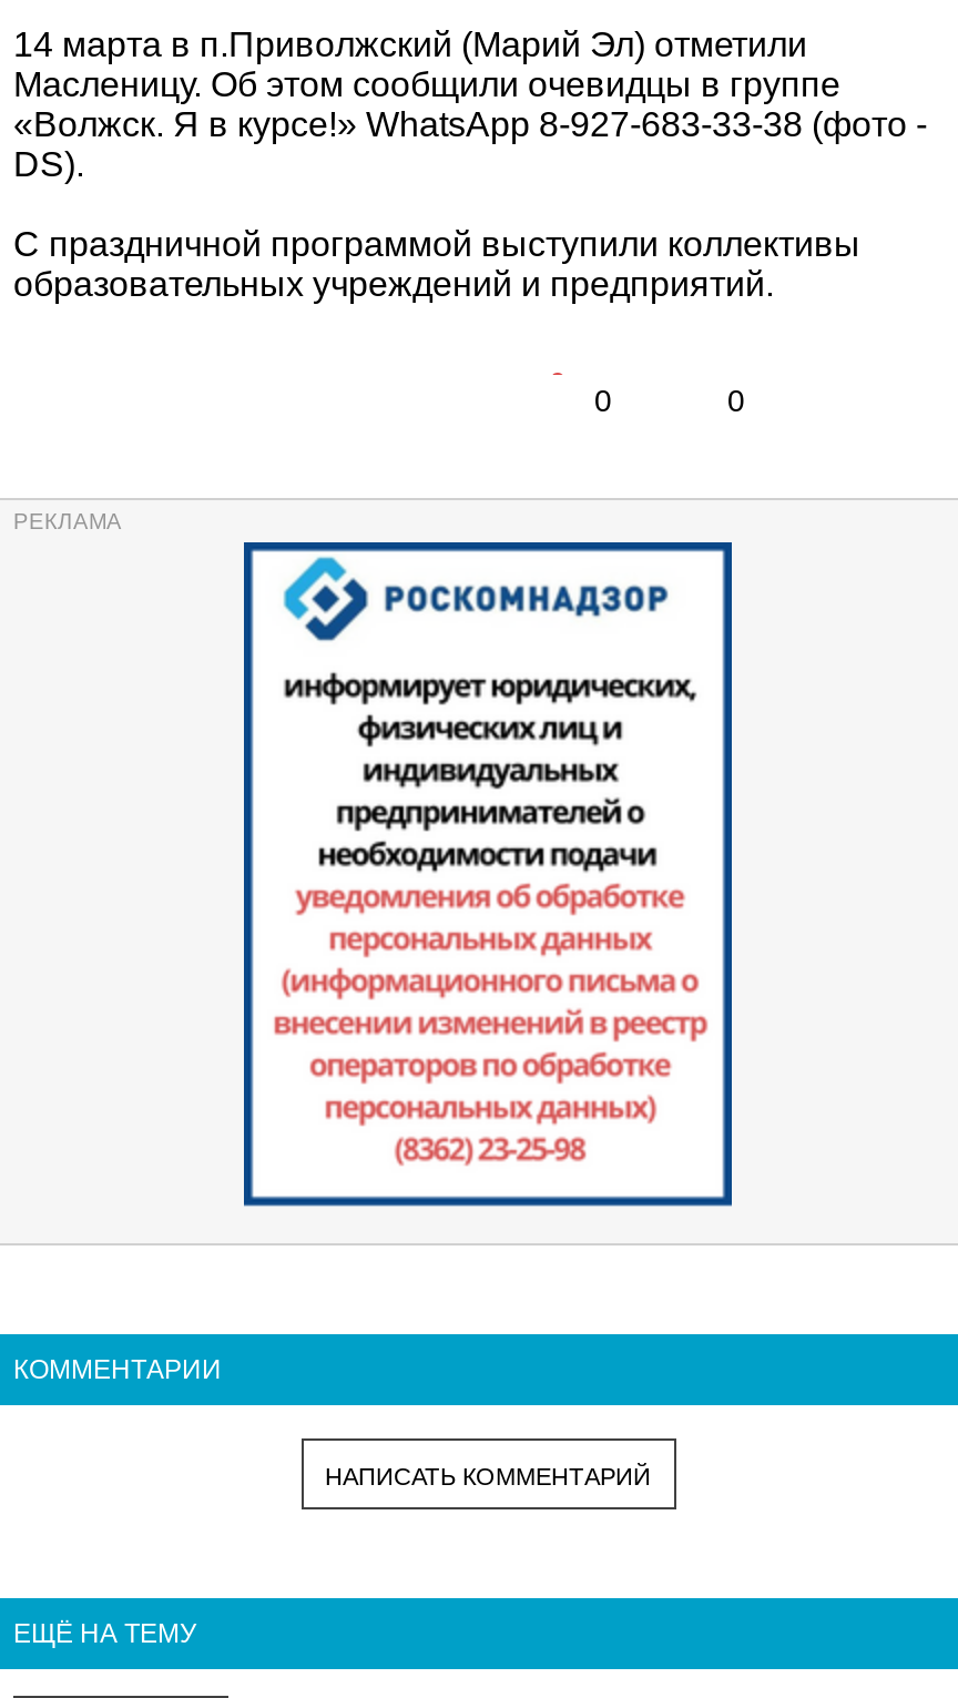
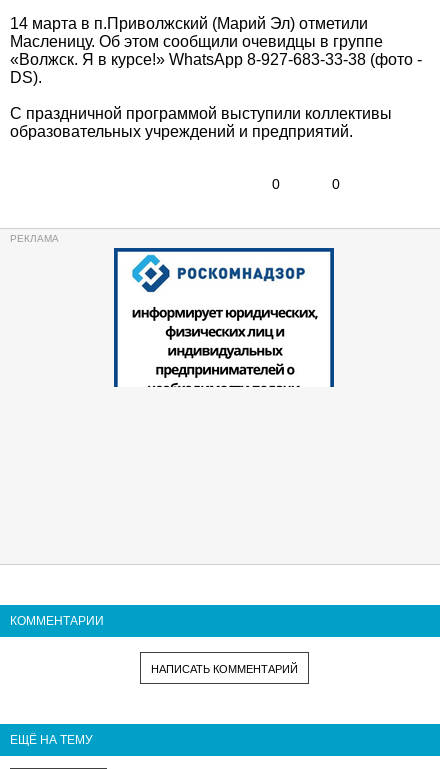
[242,848,734,1208] [image] -> none

